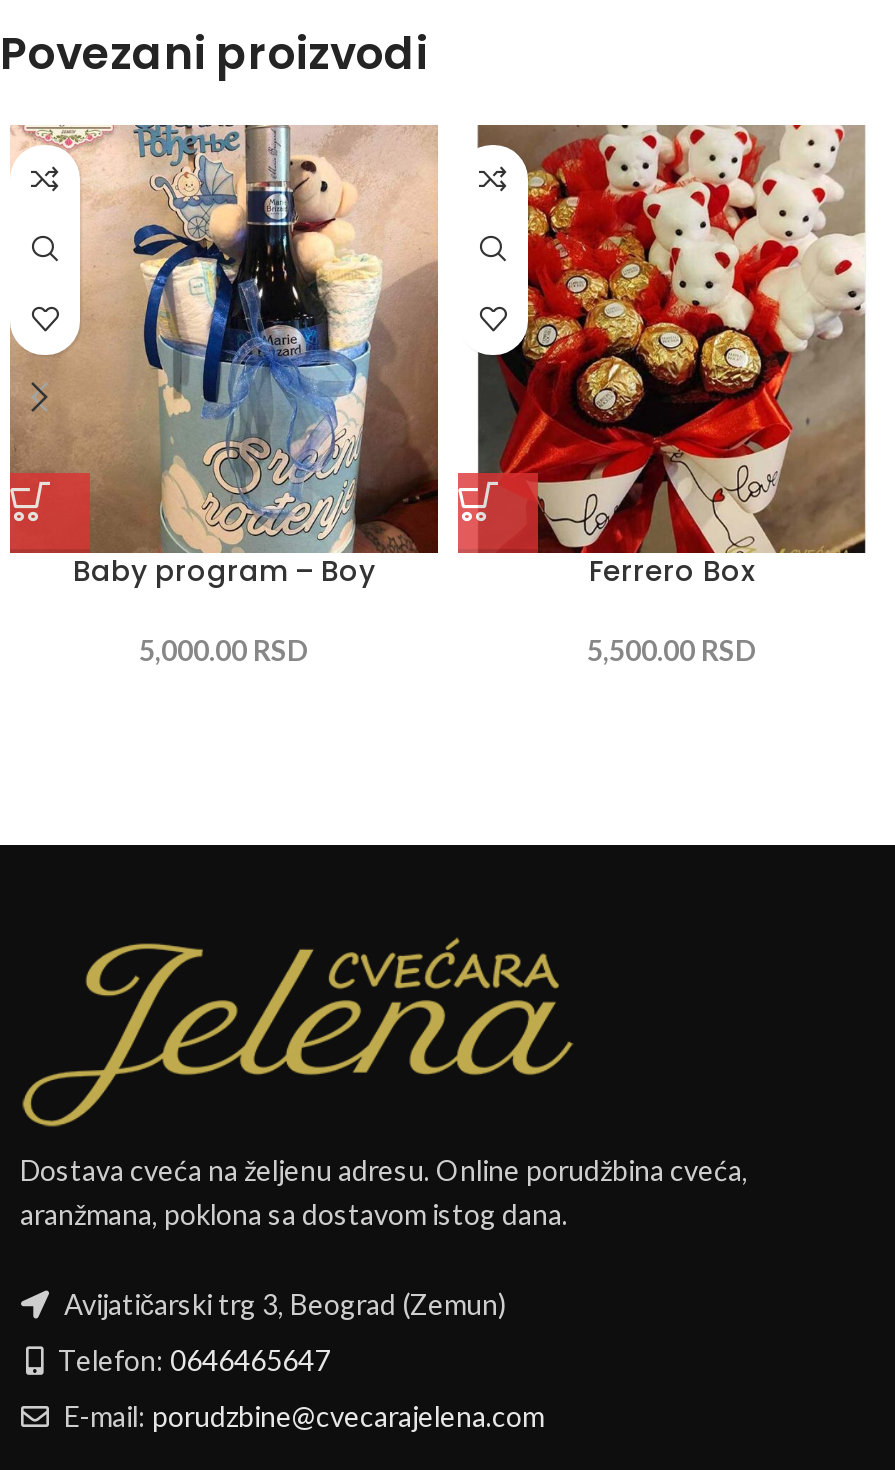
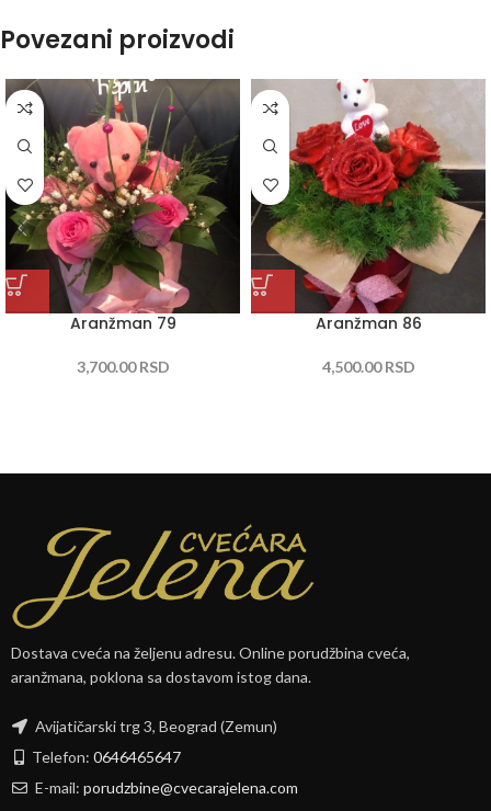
[8,125,440,590] [image] | Baby program – Boy -> [4,79,241,334] [image] | Aranžman 79
[458,123,886,590] [image] | Ferrero Box -> [250,79,487,334] [image] | Aranžman 86
[139,632,309,666] 5,000.00 RSD -> [76,357,169,375] 3,700.00 RSD
[587,632,757,666] 5,500.00 RSD -> [322,357,415,375] 4,500.00 RSD

